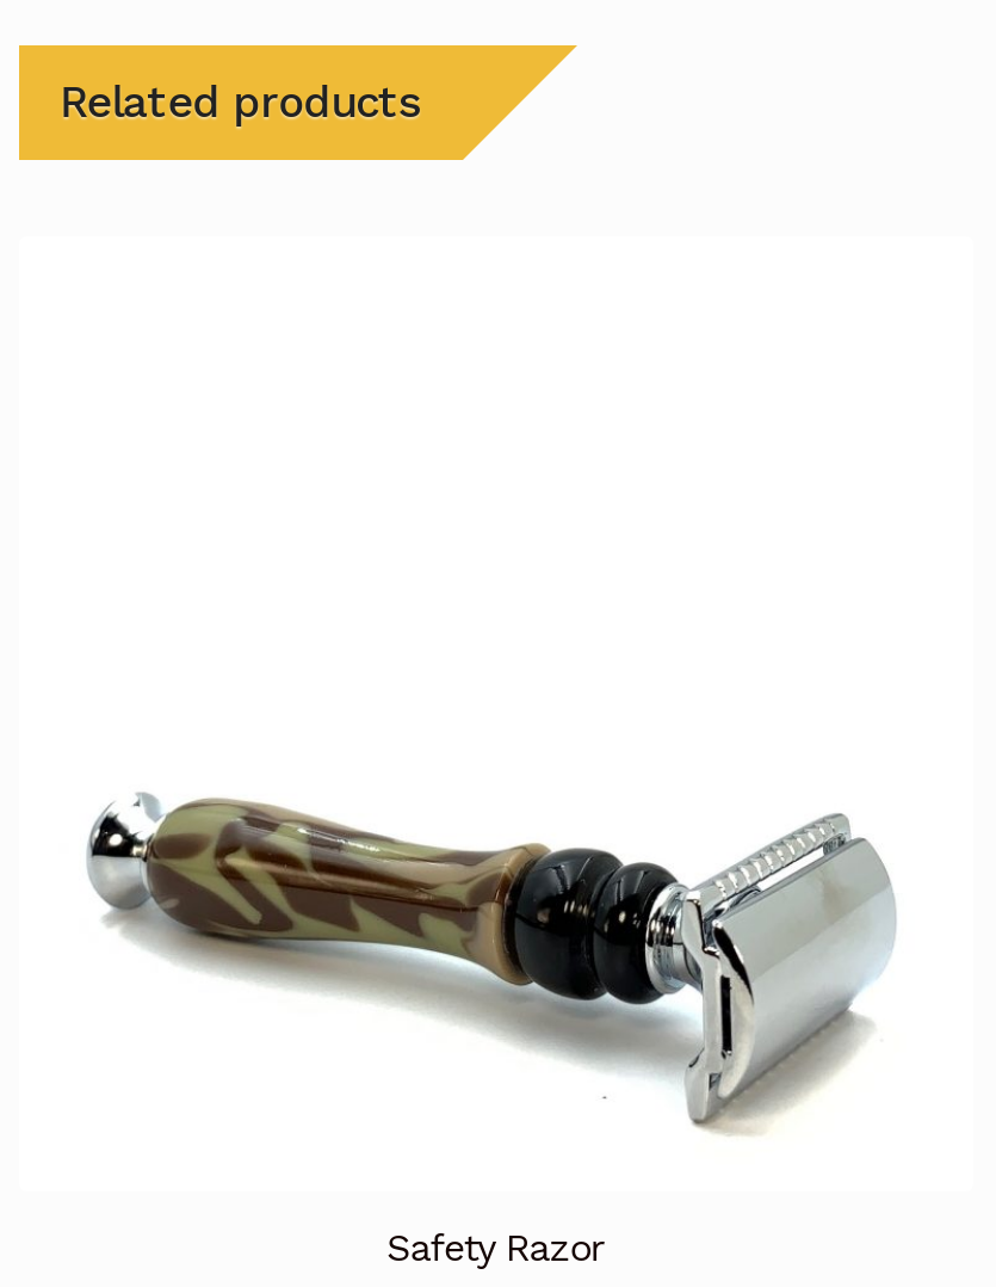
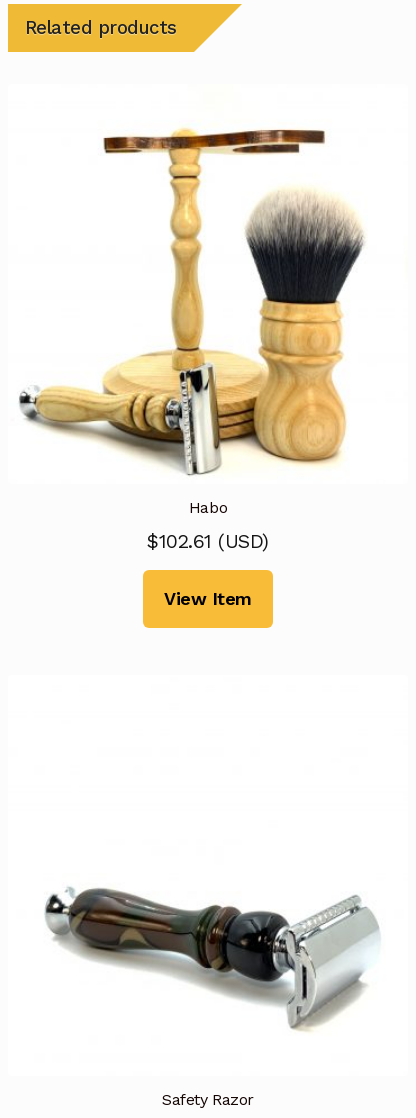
none -> [18,127,364,609] [image] | Habo | $102.61 (USD) | View Item
moved [86,781,895,1137] -> [44,887,379,1032]: [image]

